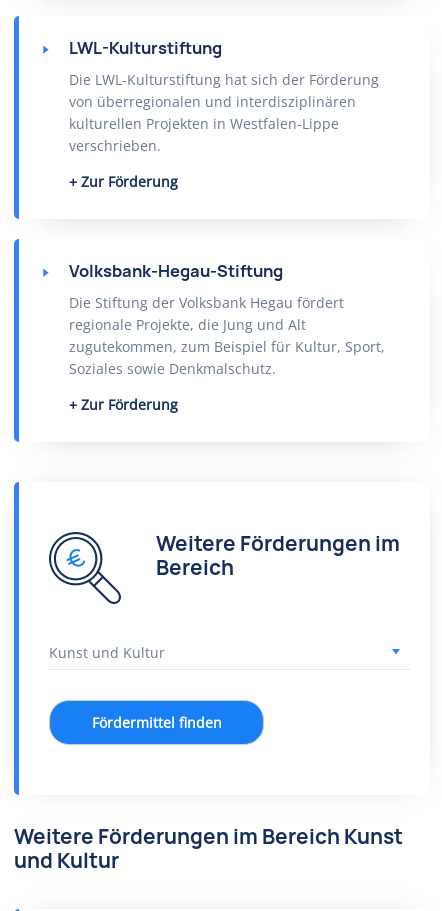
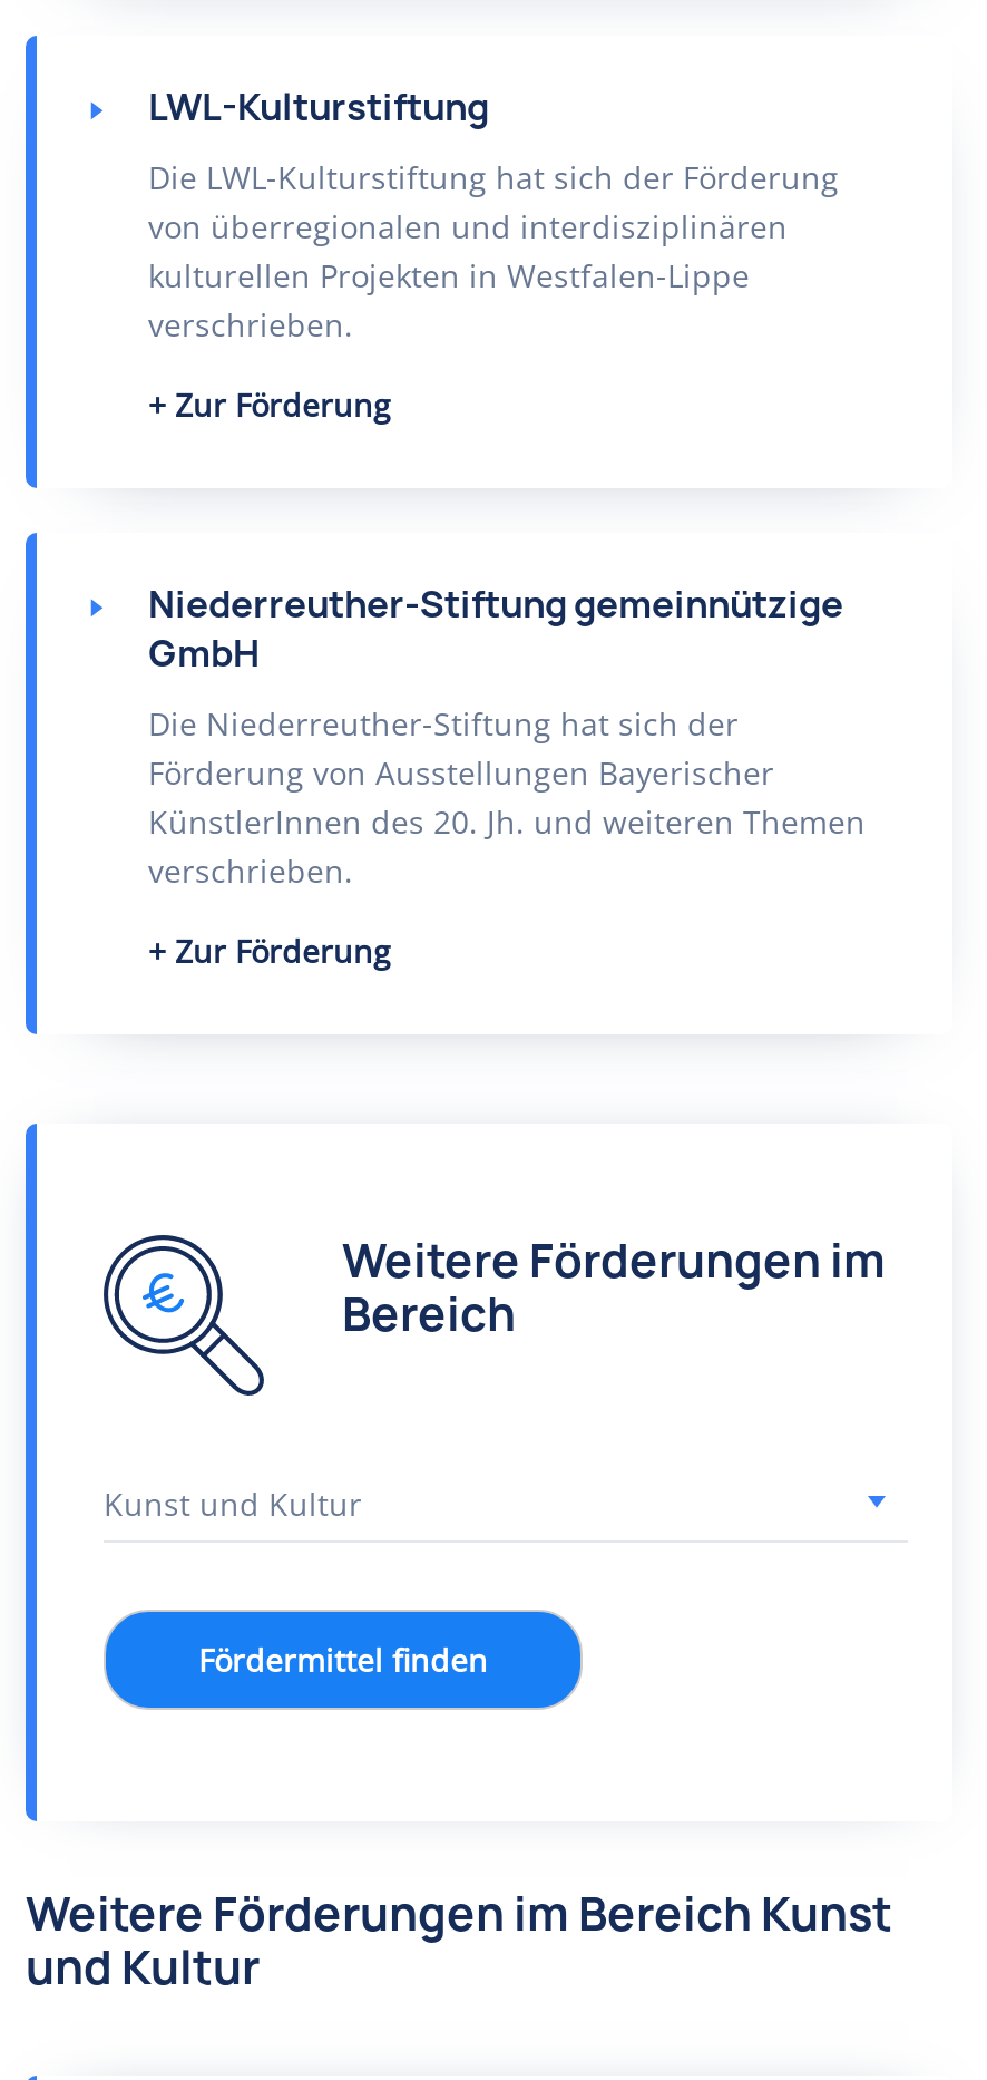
[69,260,283,282] Volksbank-Hegau-Stiftung -> [148,580,843,678] Niederreuther-Stiftung gemeinnützige | GmbH
[69,293,385,378] Die Stiftung der Volksbank Hegau fördert | regionale Projekte, die Jung und Alt | zugutekommen, zum Beispiel für Kultur, Sport, | Soziales sowie Denkmalschutz. -> [148,702,866,892] Die Niederreuther-Stiftung hat sich der | Förderung von Ausstellungen Bayerischer | KünstlerInnen des 20. Jh. und weiteren Themen | verschrieben.

